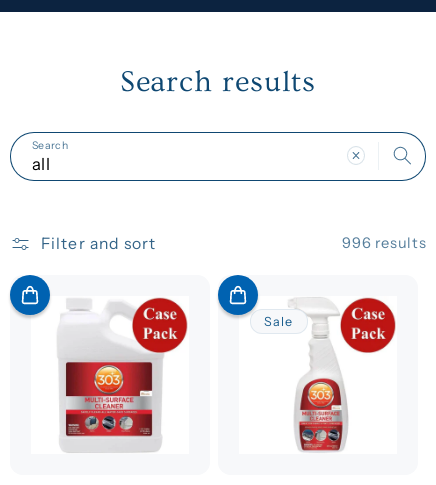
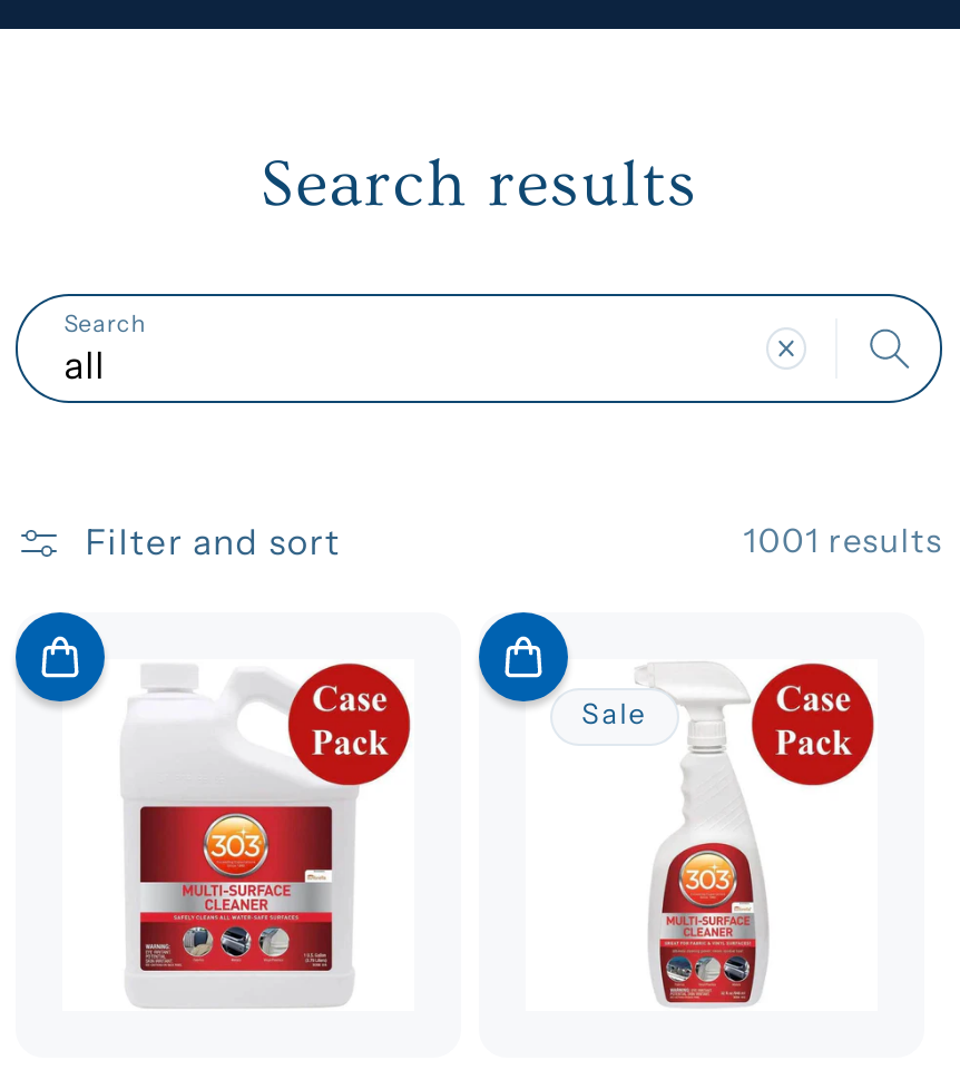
[342,234,426,252] 996 results -> [743,522,943,562] 1001 results

